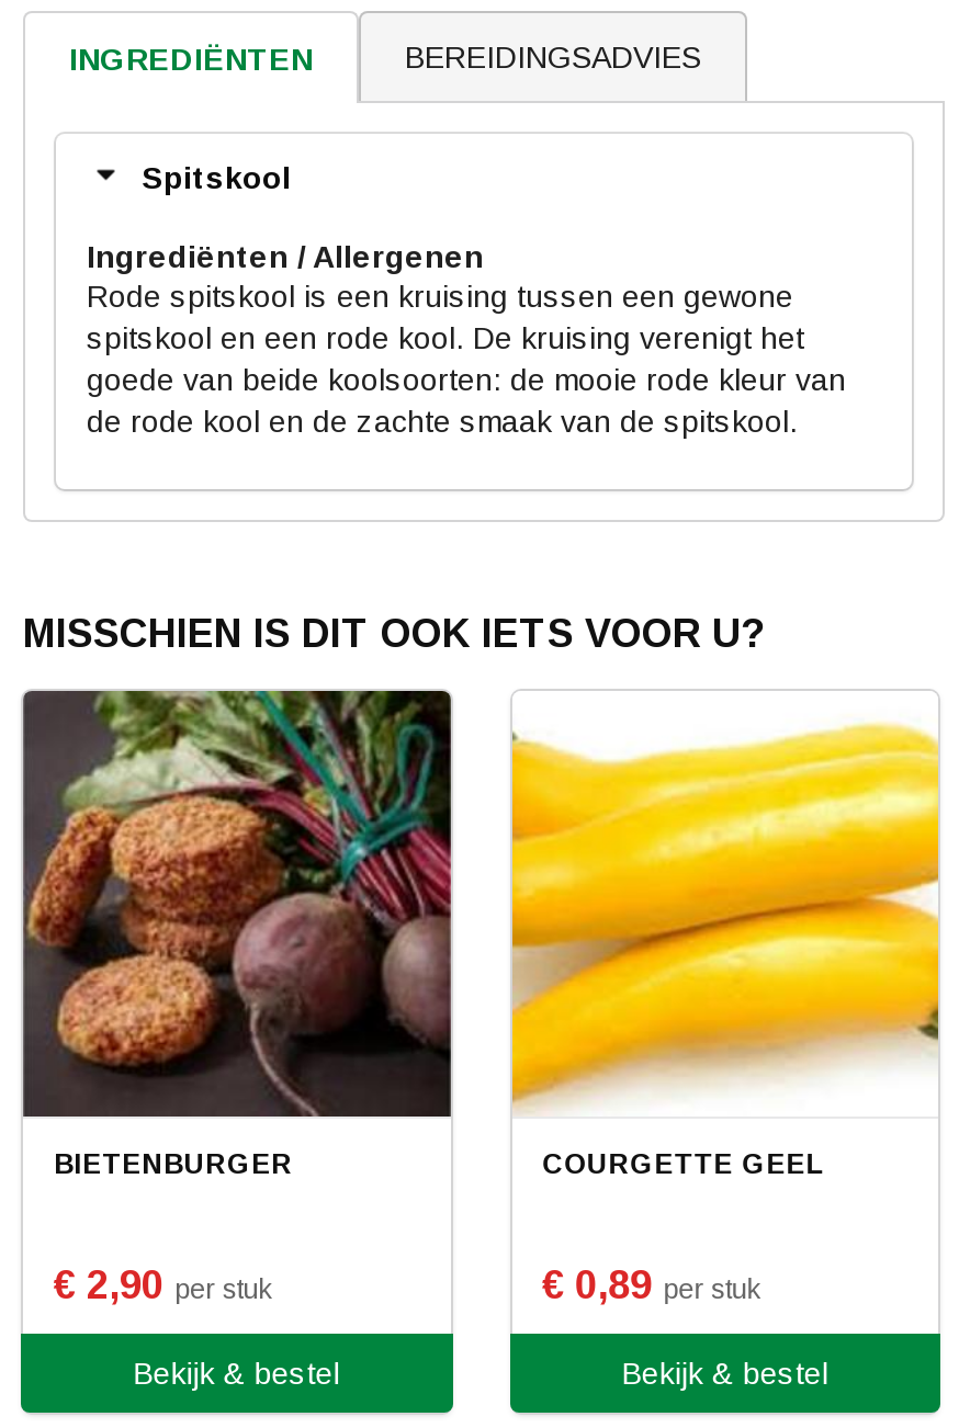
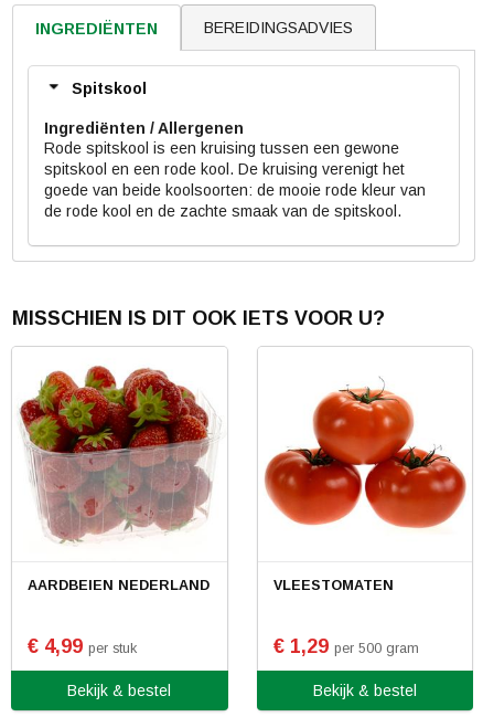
[21,689,453,1179] [image] | BIETENBURGER -> [12,347,227,593] [image] | AARDBEIEN NEDERLAND
[510,722,940,1179] [image] | COURGETTE GEEL -> [258,363,472,593] [image] | VLEESTOMATEN
[54,1263,271,1306] € 2,90 per stuk -> [28,635,137,657] € 4,99 per stuk
[542,1263,760,1306] € 0,89 per stuk -> [273,635,419,657] € 1,29 per 500 gram

